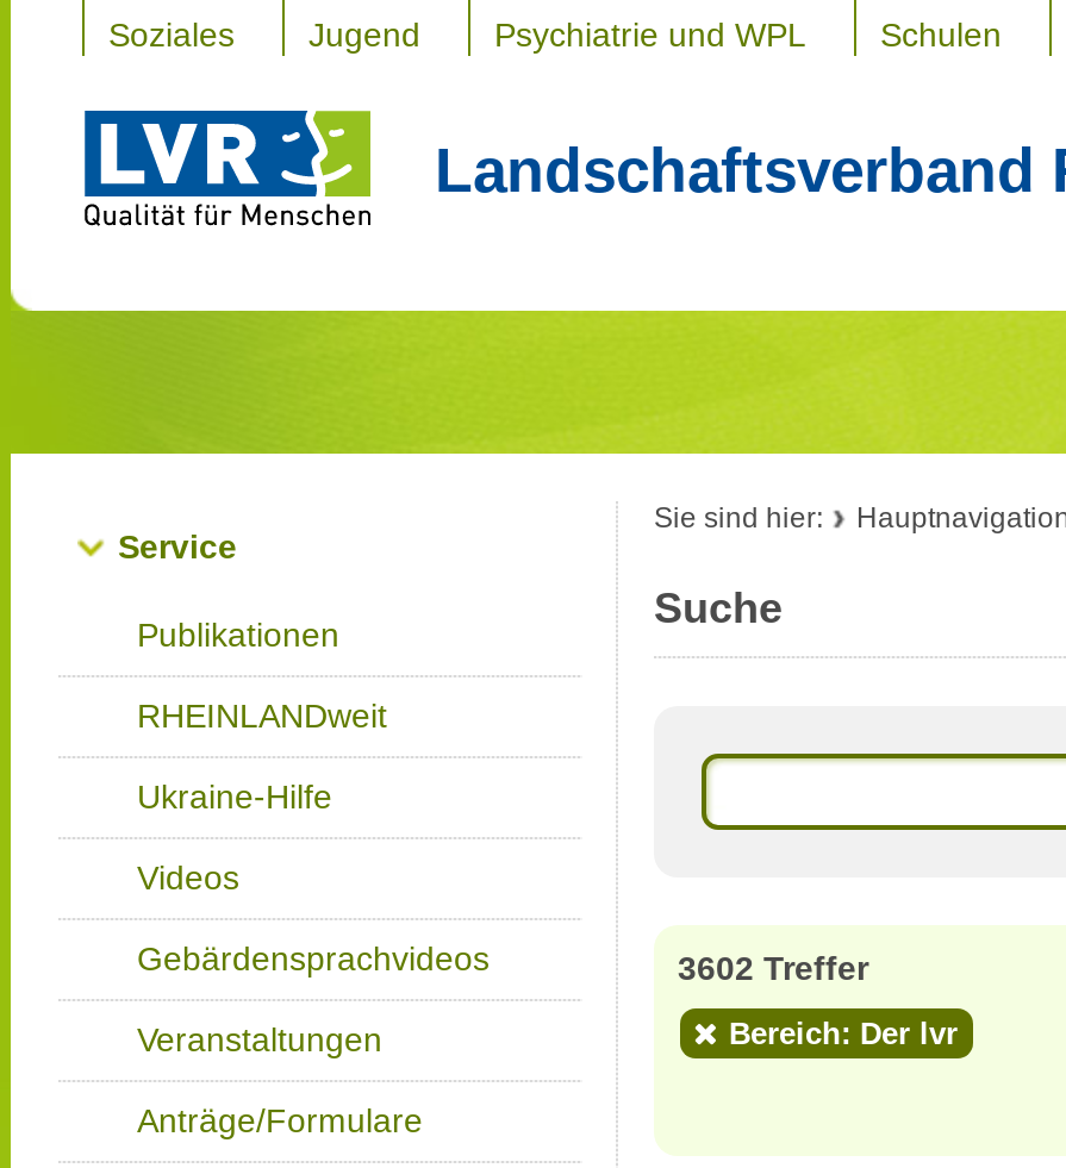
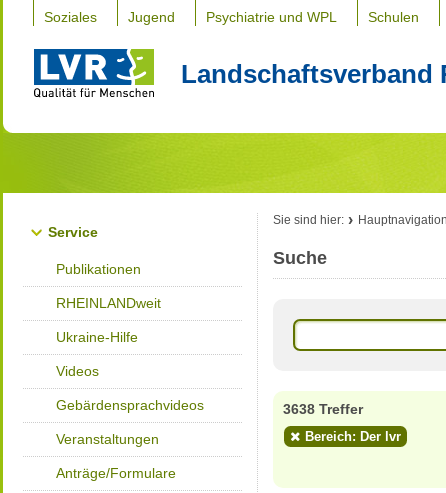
[678,949,868,987] 3602 Treffer -> [283,401,363,417] 3638 Treffer

